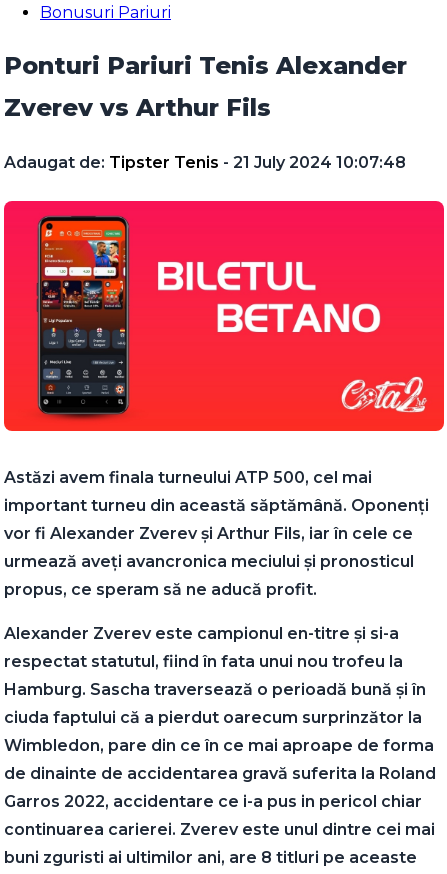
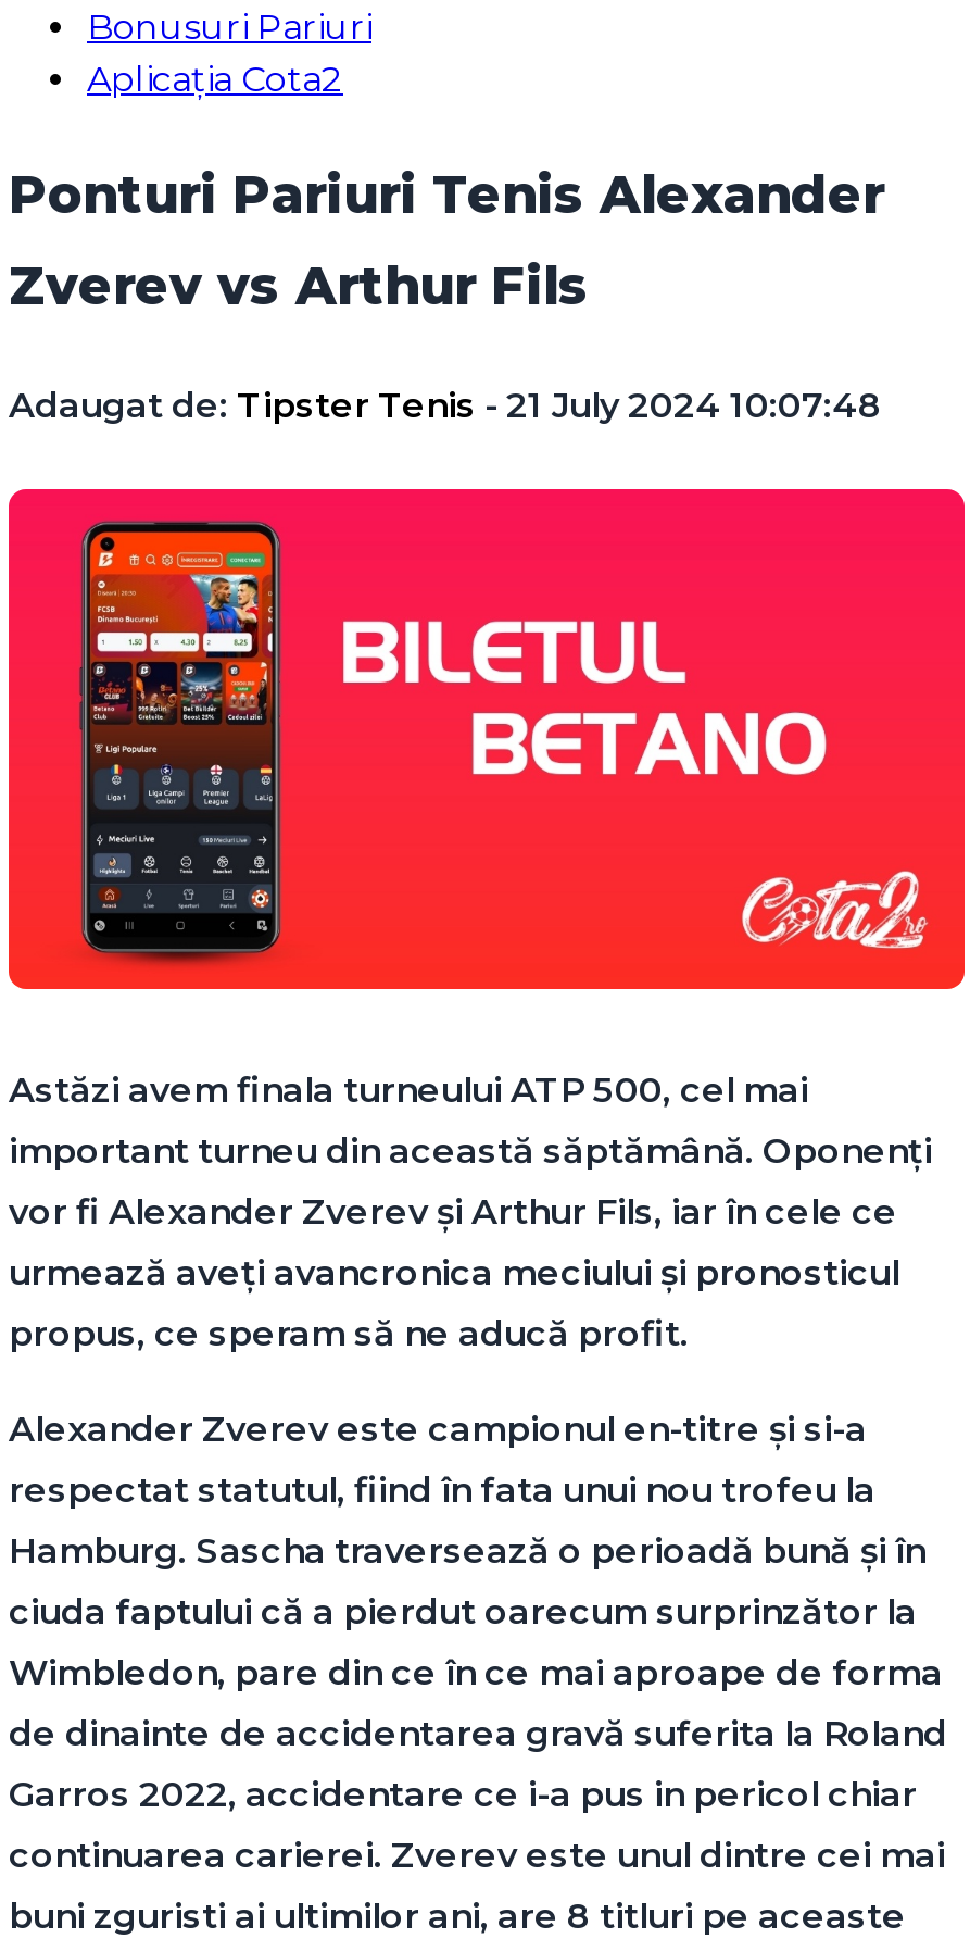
none -> [87,59,343,100] Aplicația Cota2

